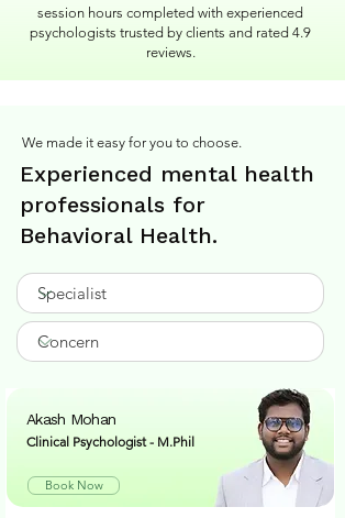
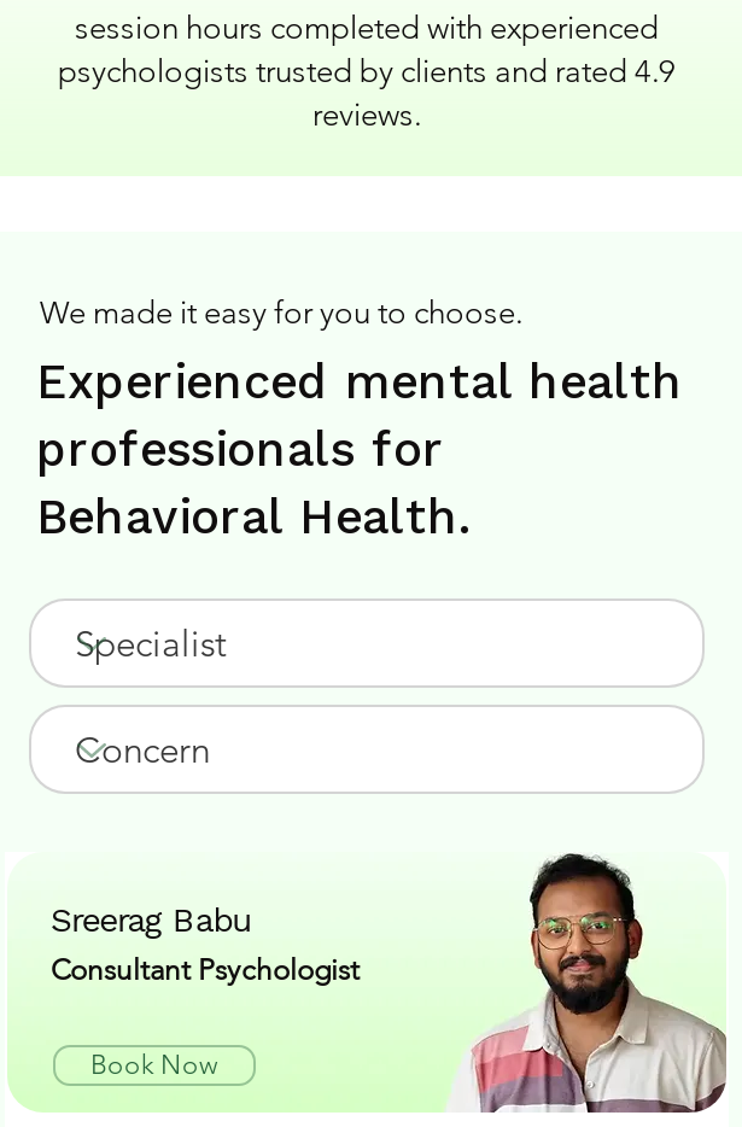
[26,388,334,507] [image] | Akash Mohan | Clinical Psychologist - M.Phil -> [51,852,729,1115] [image] | Sreerag Babu | Consultant Psychologist

